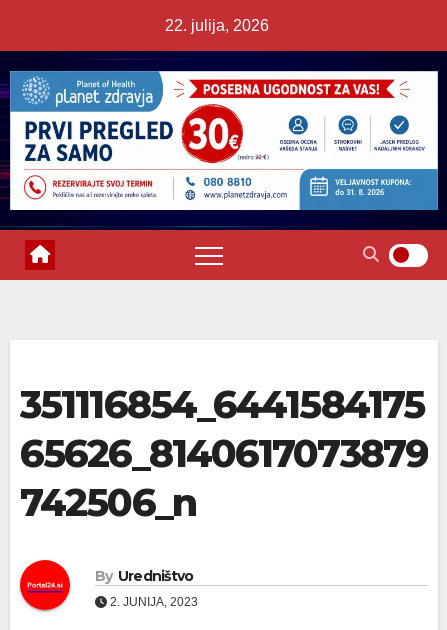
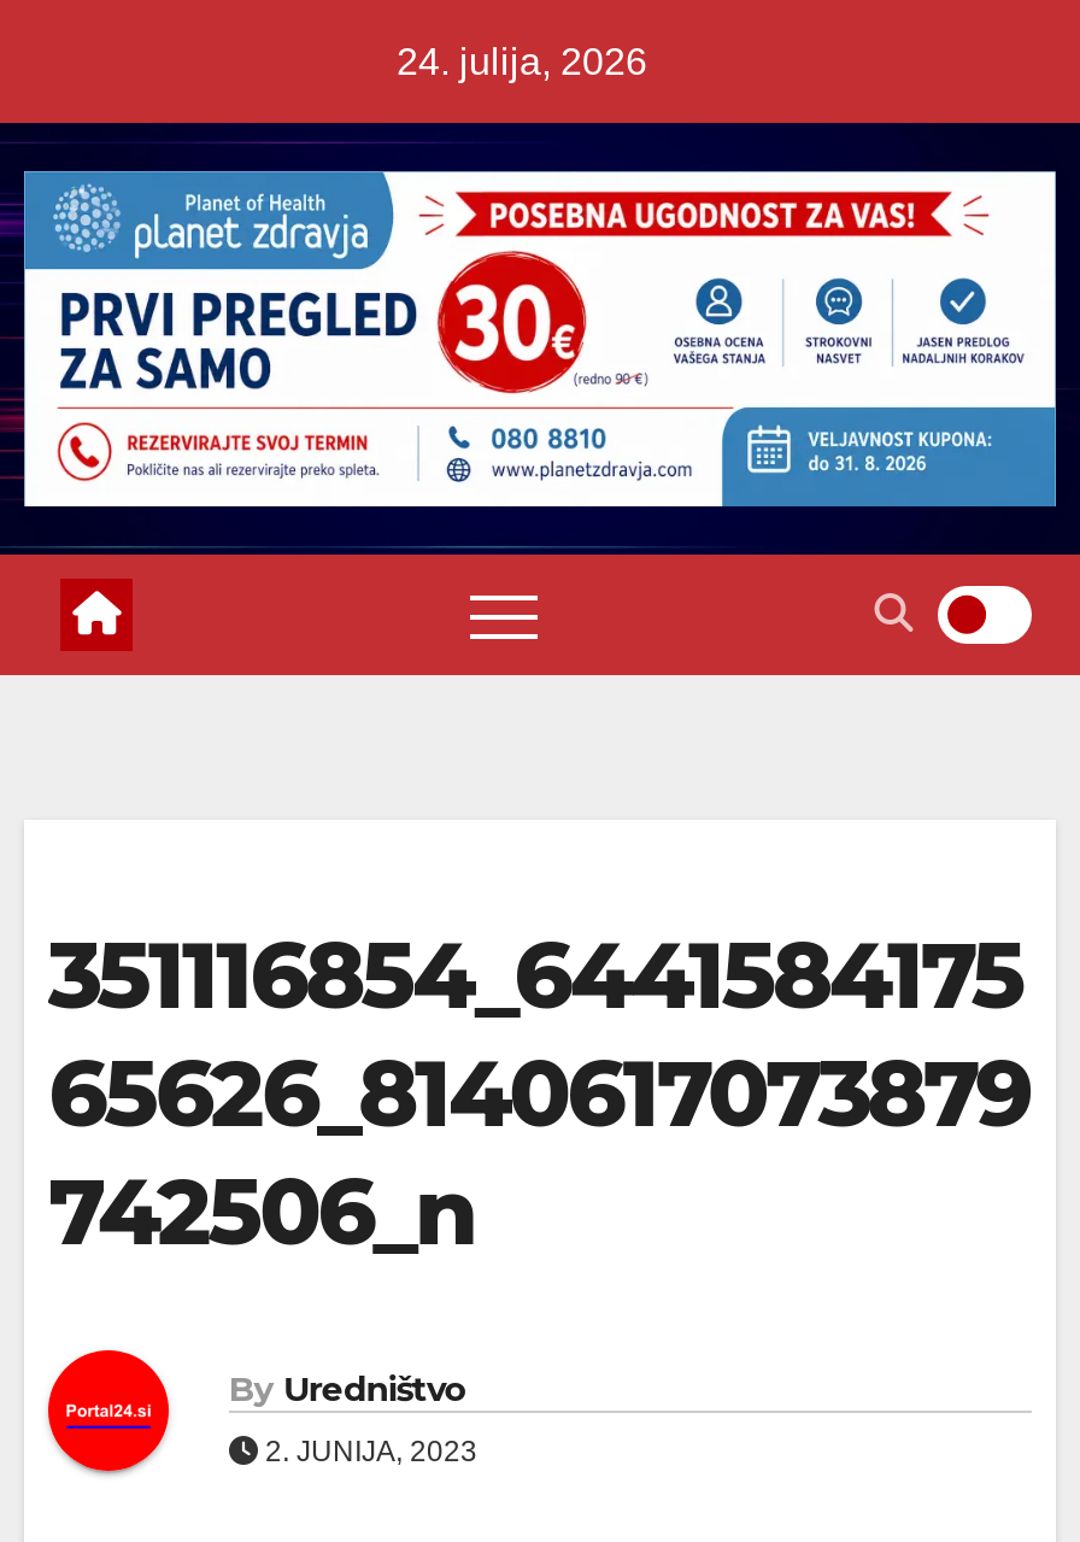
[164,17,268,34] 22. julija, 2026 -> [397,41,647,82] 24. julija, 2026

